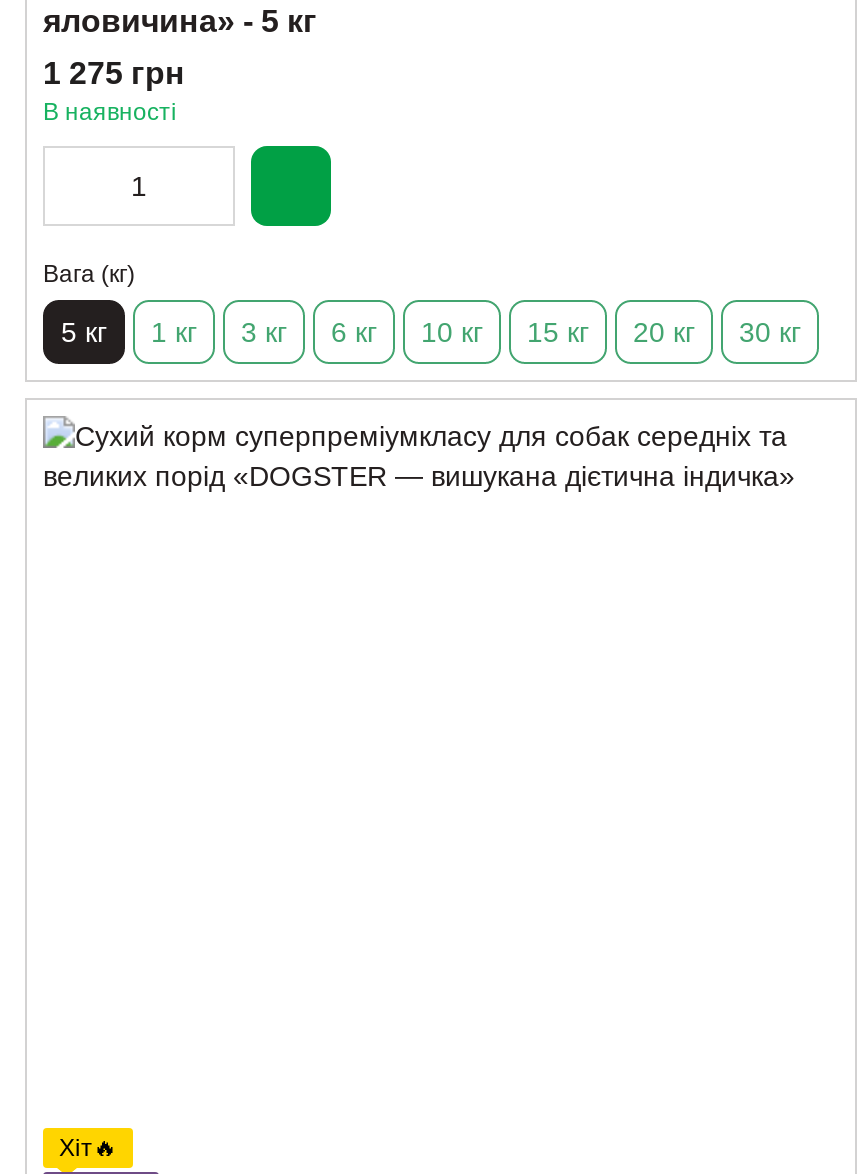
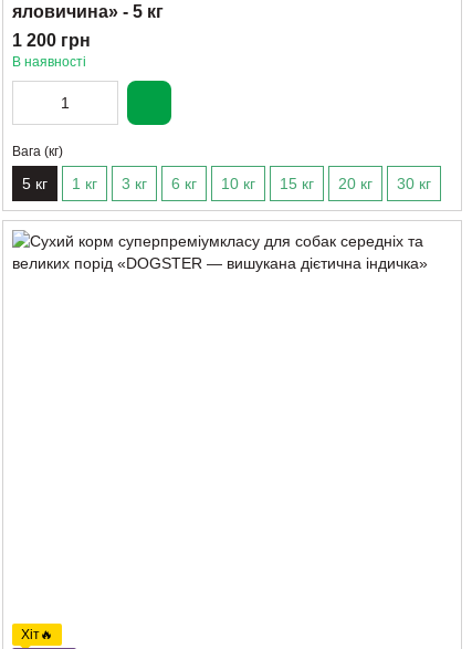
[43,57,185,91] 1 275 грн -> [12,31,91,50] 1 200 грн

